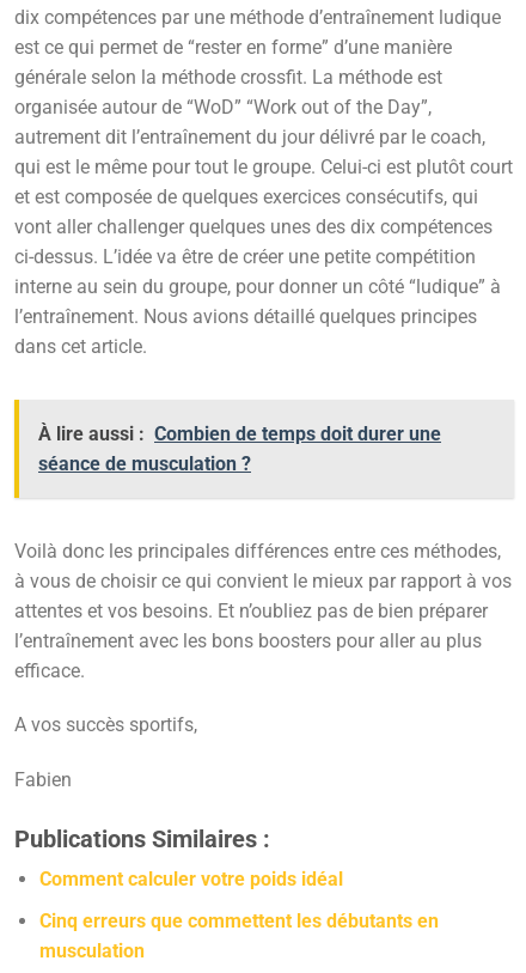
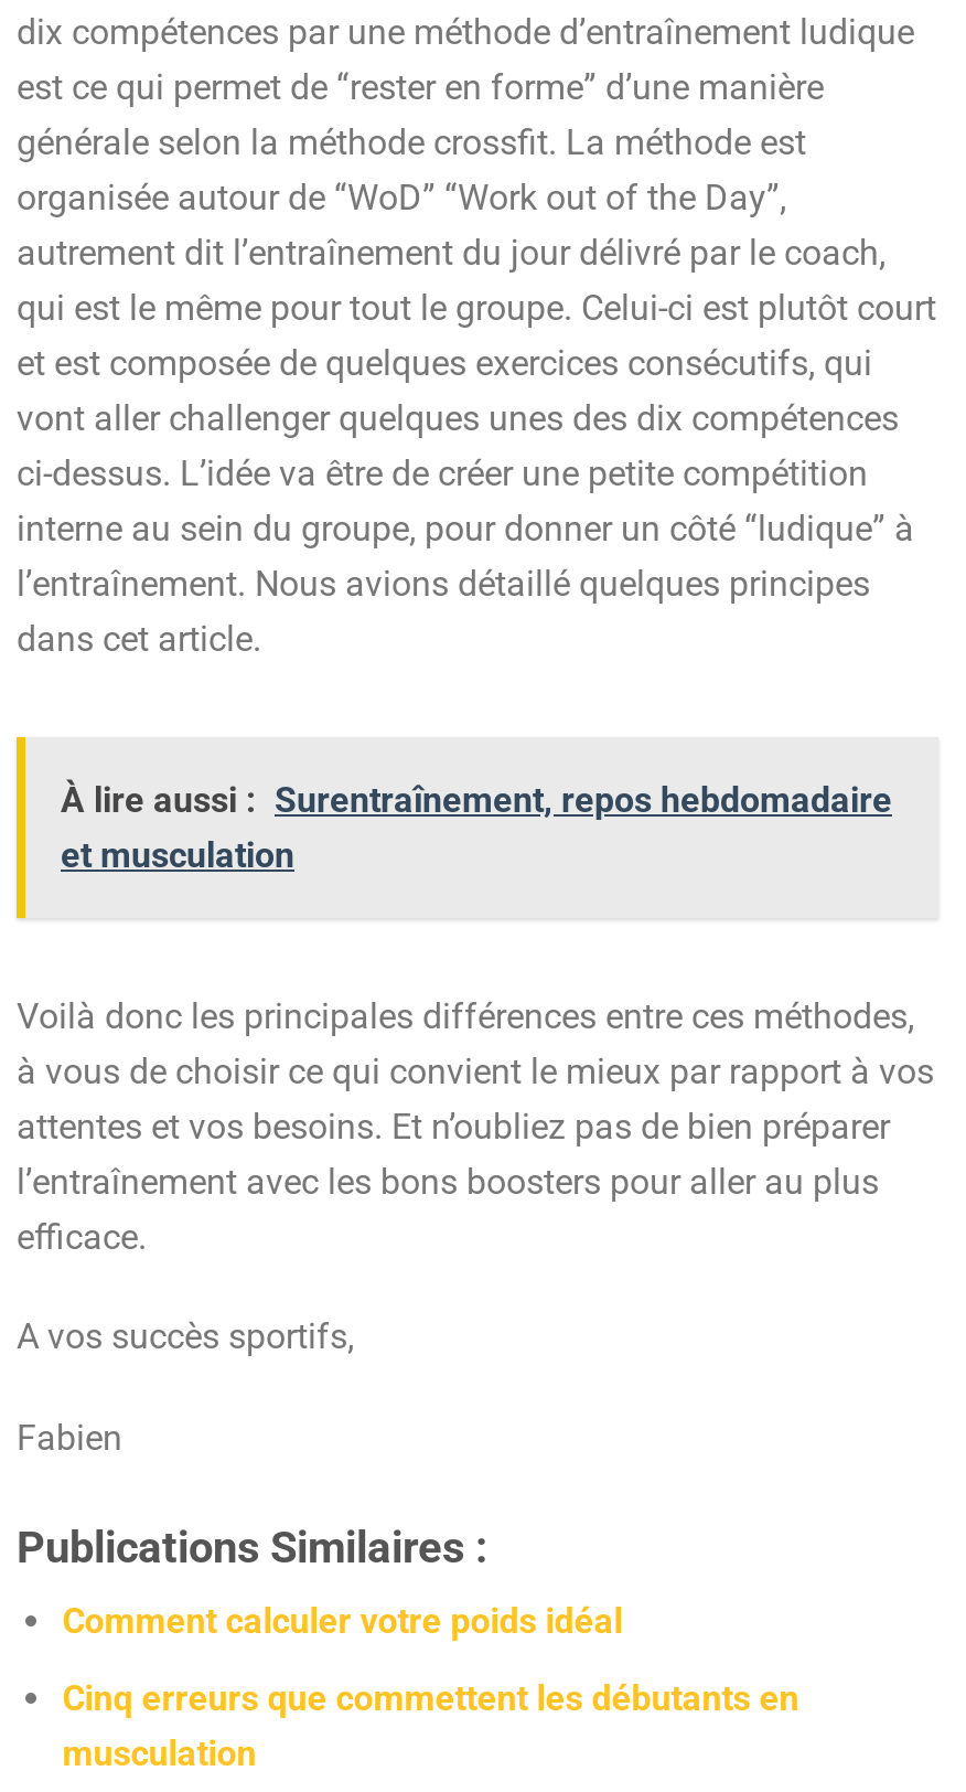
[38,422,441,475] À lire aussi : Combien de temps doit durer une | séance de musculation ? -> [61,778,892,875] À lire aussi : Surentraînement, repos hebdomadaire | et musculation

